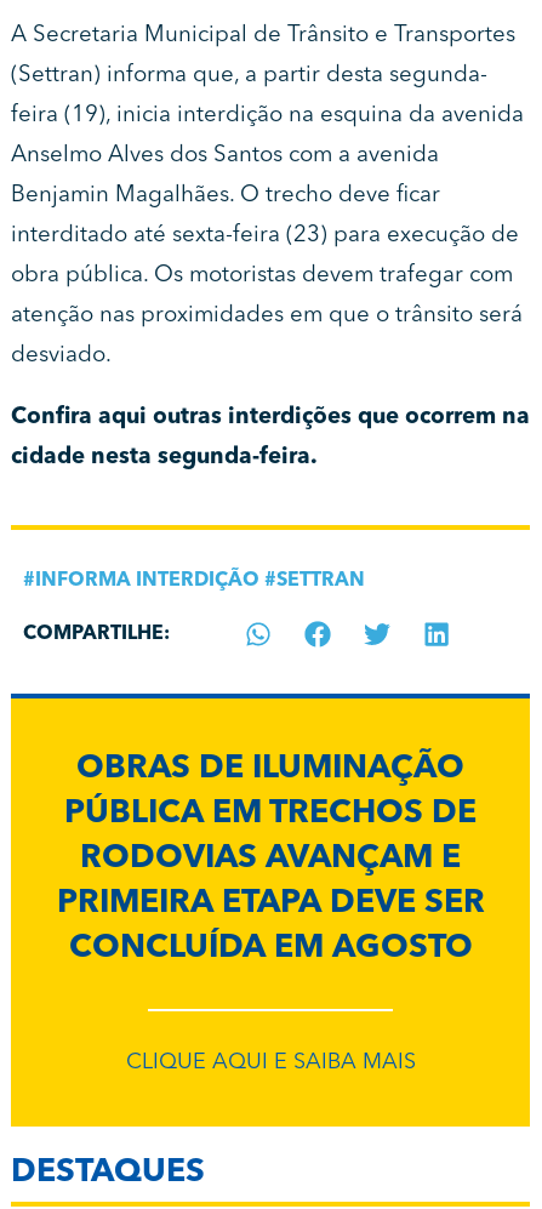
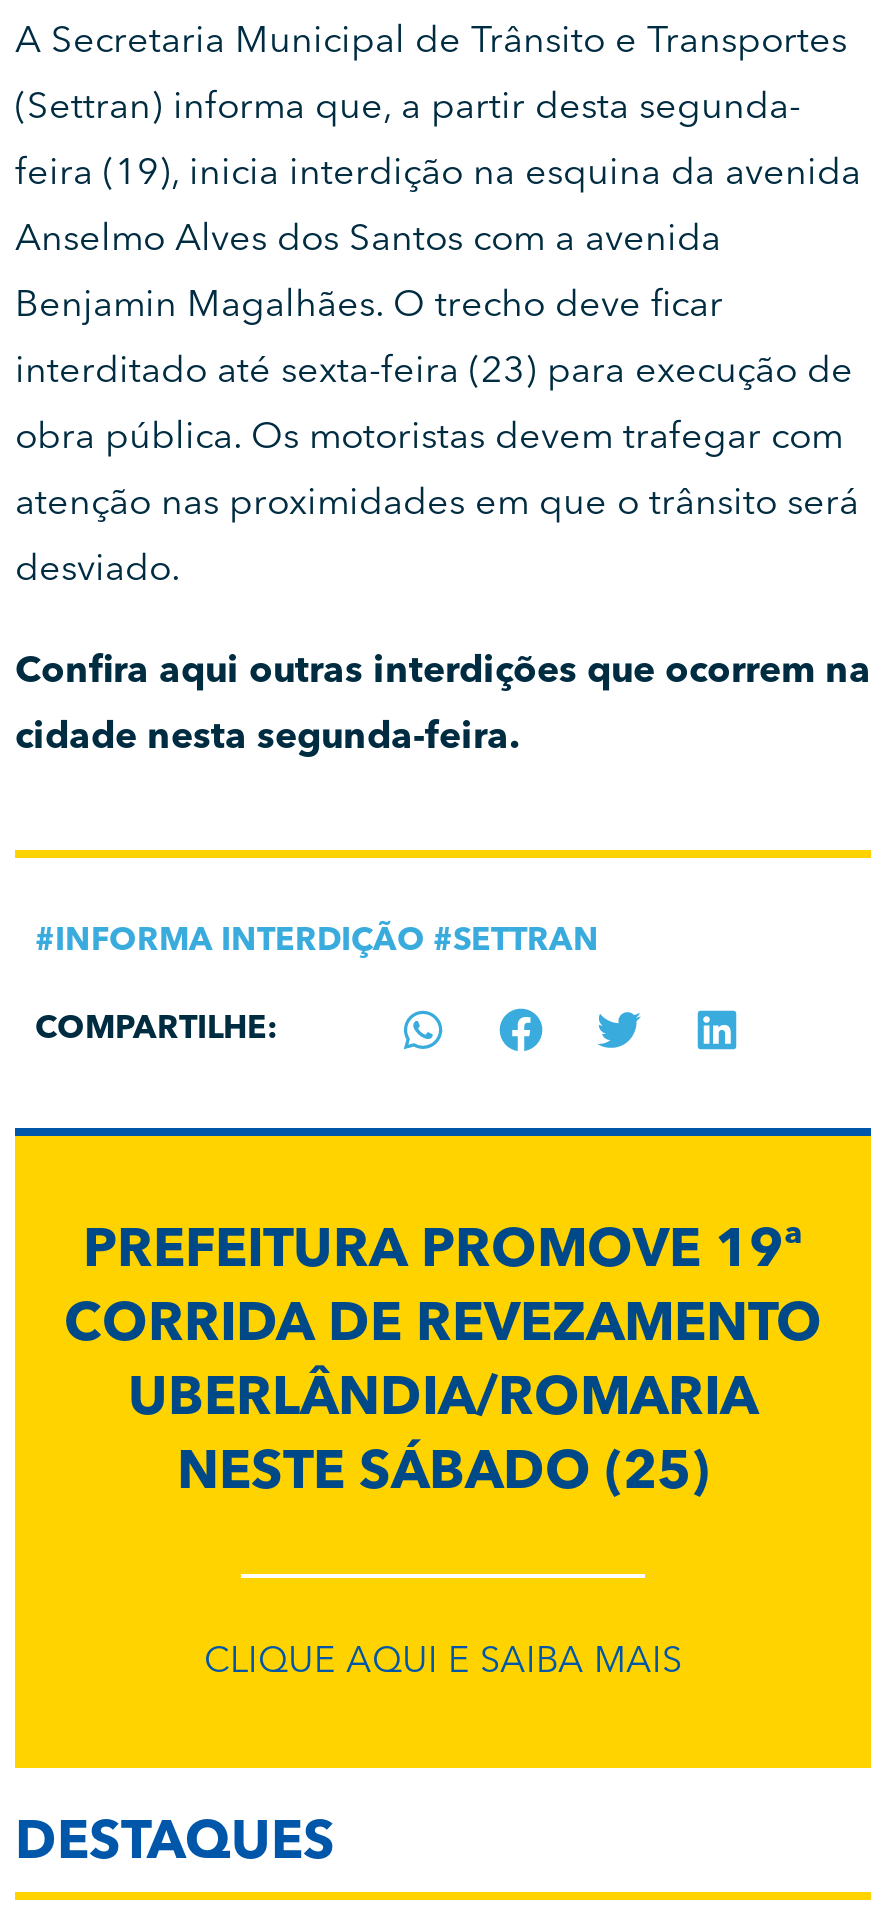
[56,753,484,965] OBRAS DE ILUMINAÇÃO | PÚBLICA EM TRECHOS DE | RODOVIAS AVANÇAM E | PRIMEIRA ETAPA DEVE SER | CONCLUÍDA EM AGOSTO -> [64,1226,822,1502] PREFEITURA PROMOVE 19ª | CORRIDA DE REVEZAMENTO | UBERLÂNDIA/ROMARIA | NESTE SÁBADO (25)

